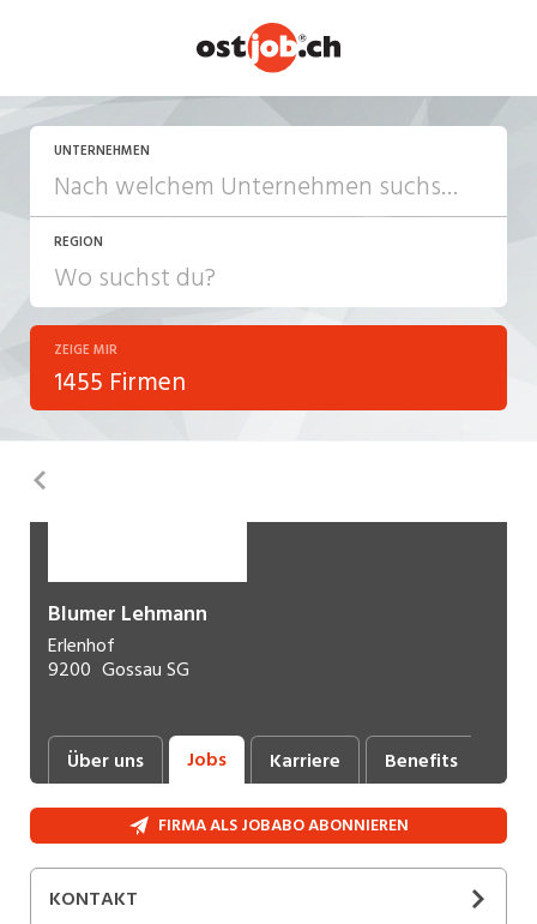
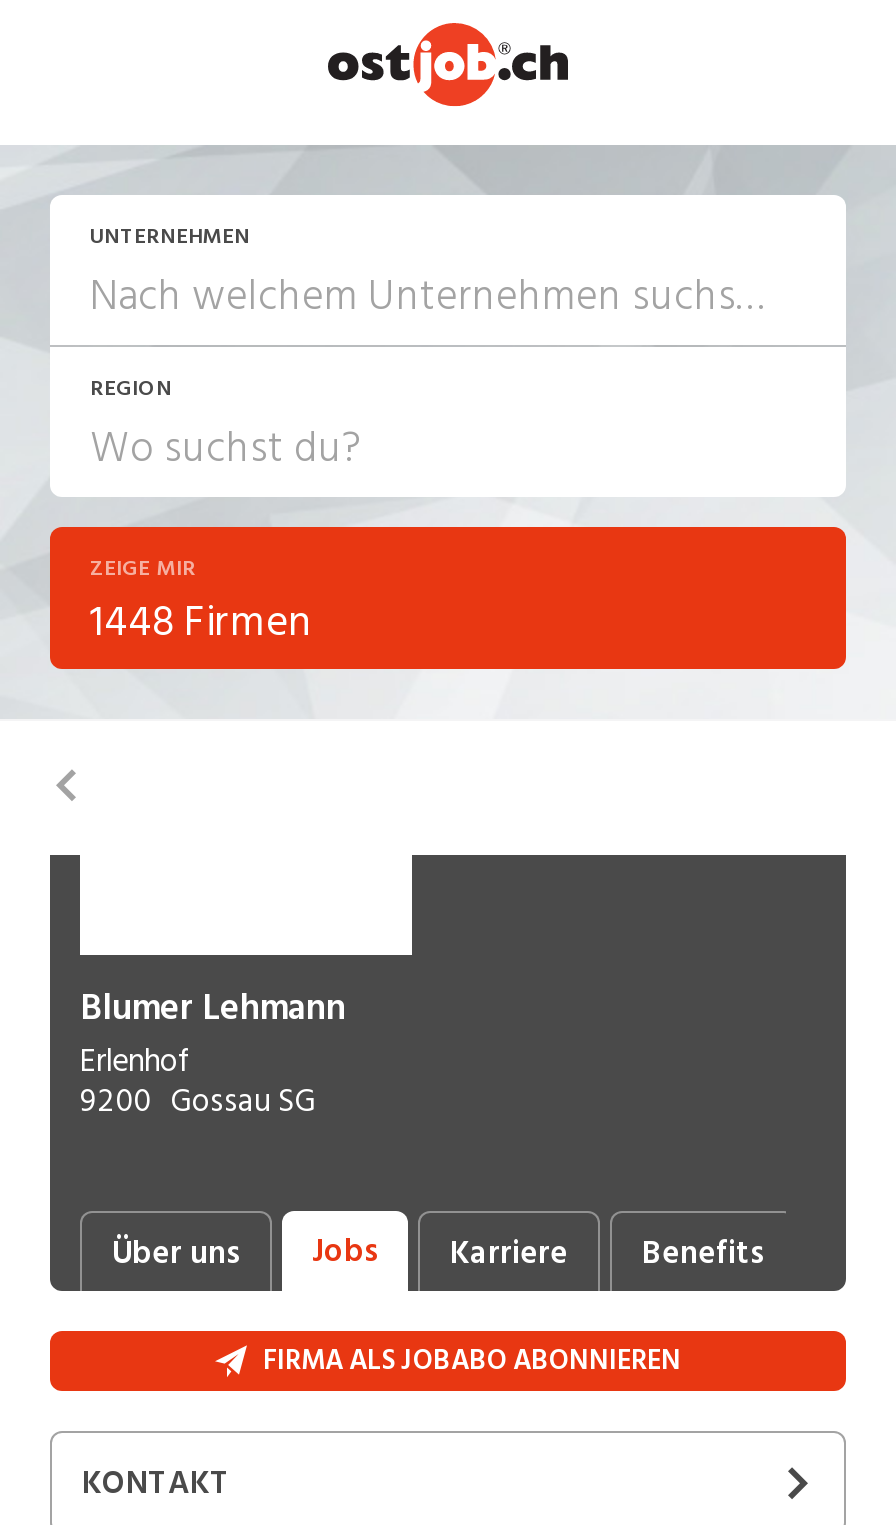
[54,362,186,403] 1455 Firmen -> [90,589,312,657] 1448 Firmen

